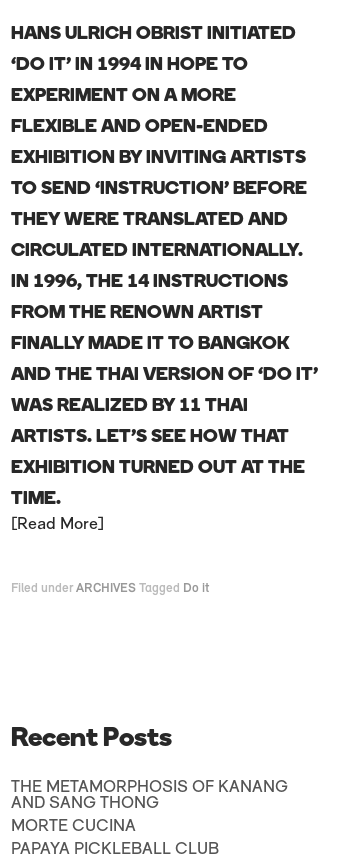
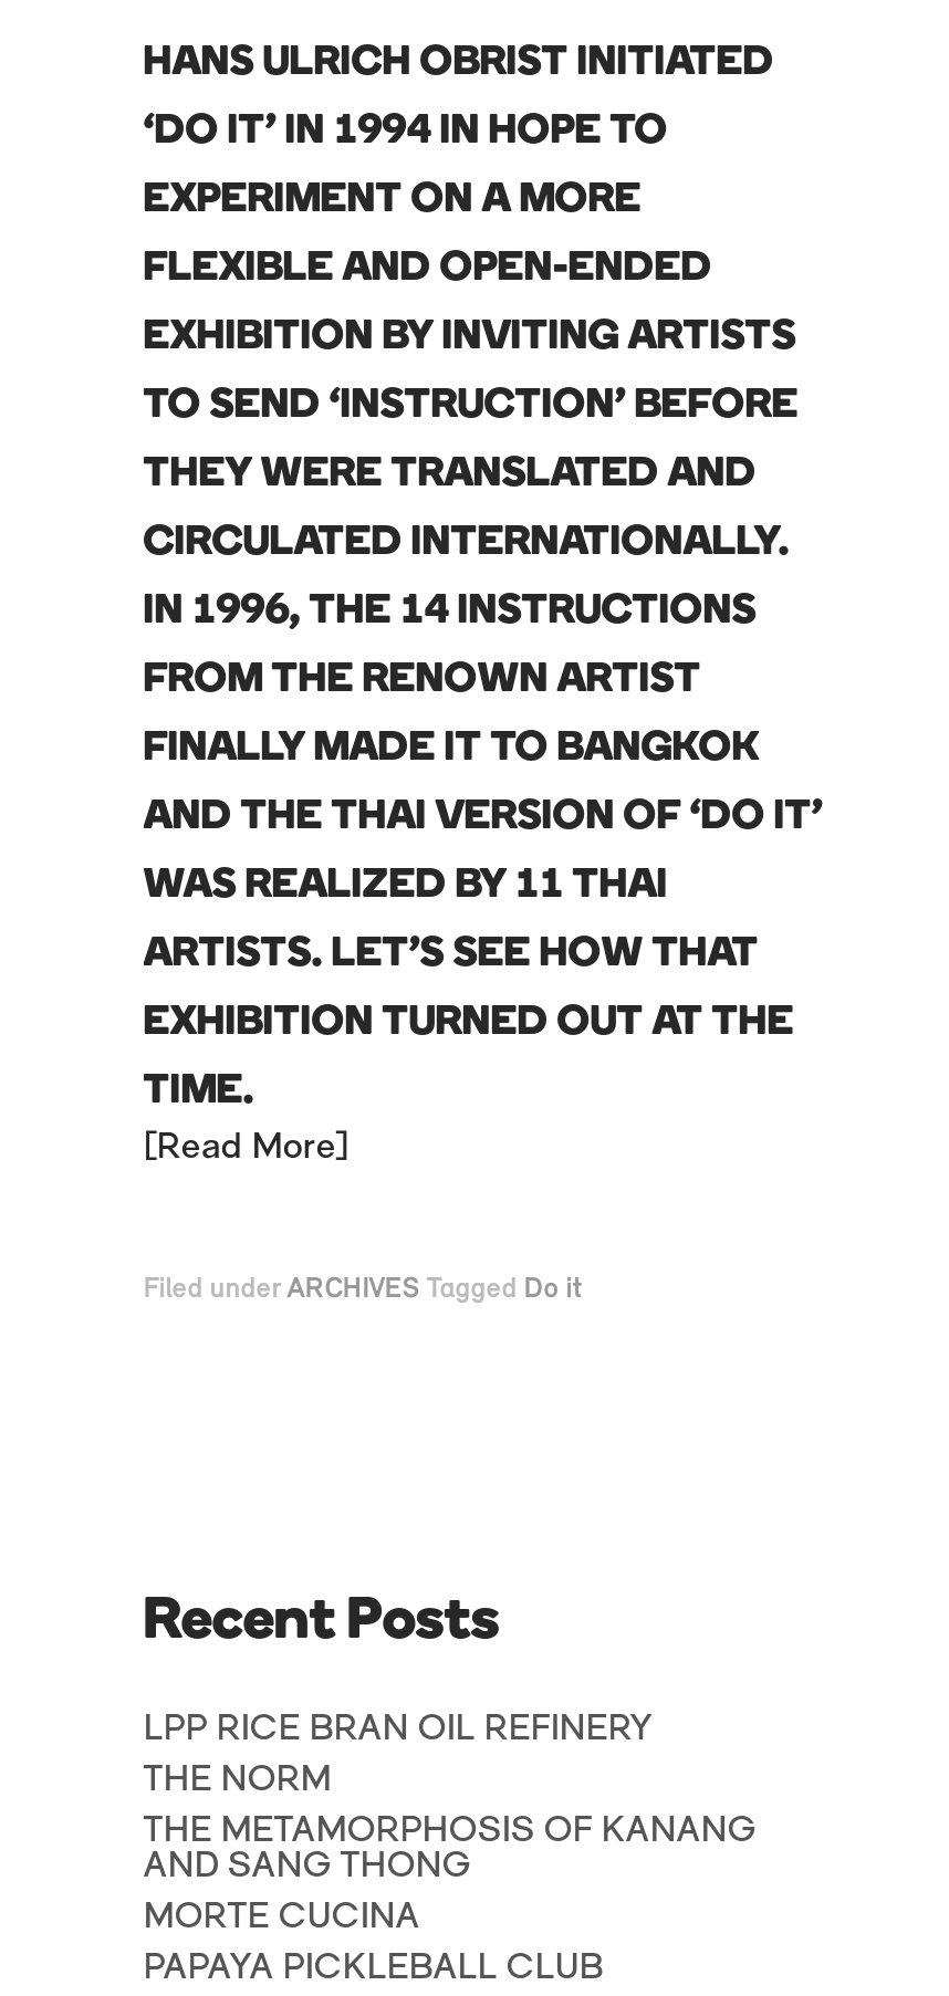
none -> [143,1712,652,1799] LPP RICE BRAN OIL REFINERY | THE NORM

